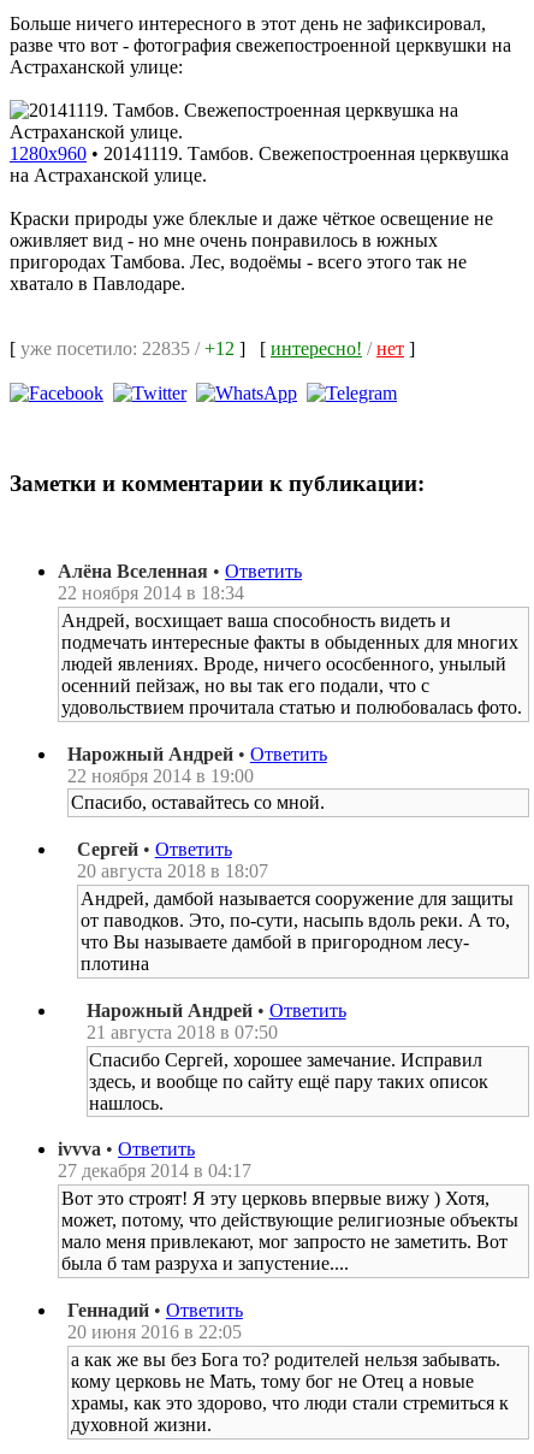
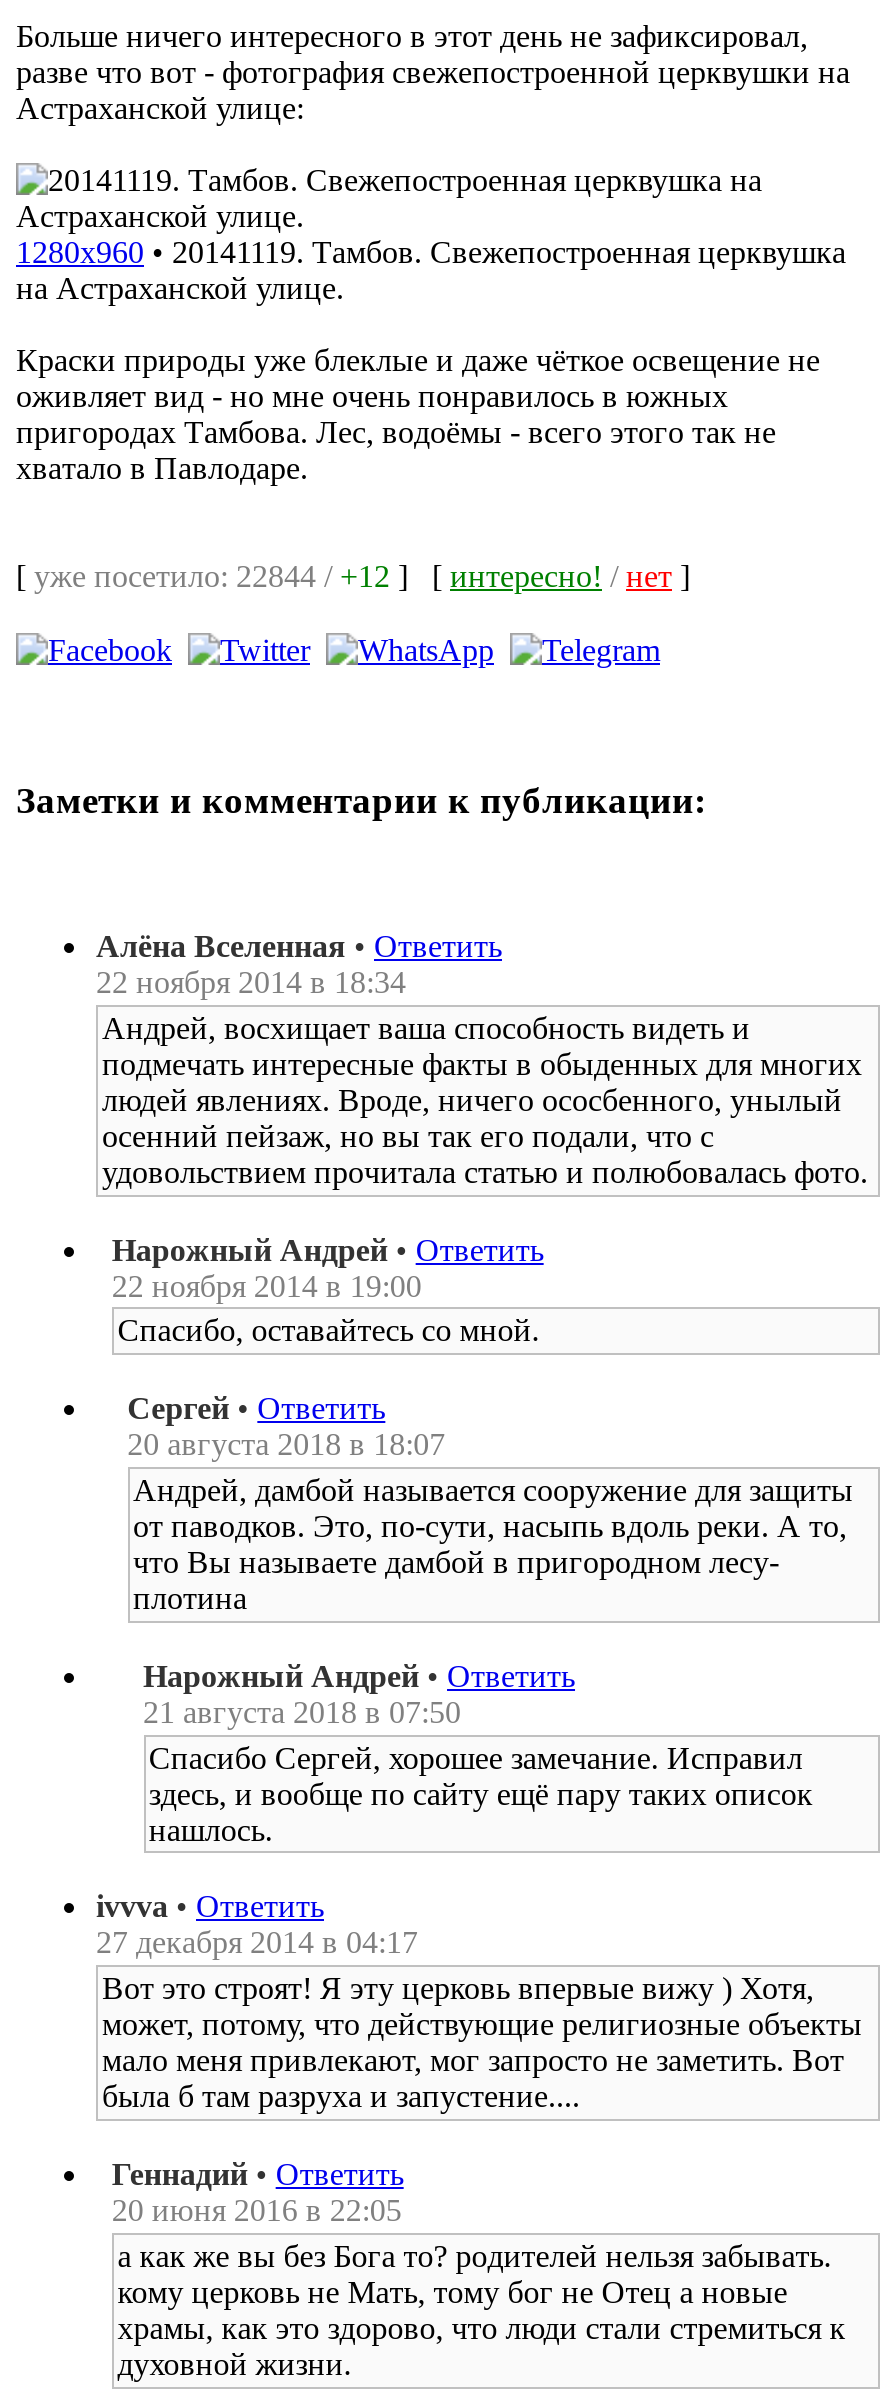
[10,338,415,359] [уже посетило: 22835 / +12] [интересно! / нет] -> [16,559,690,593] [уже посетило: 22844 / +12] [интересно! / нет]

